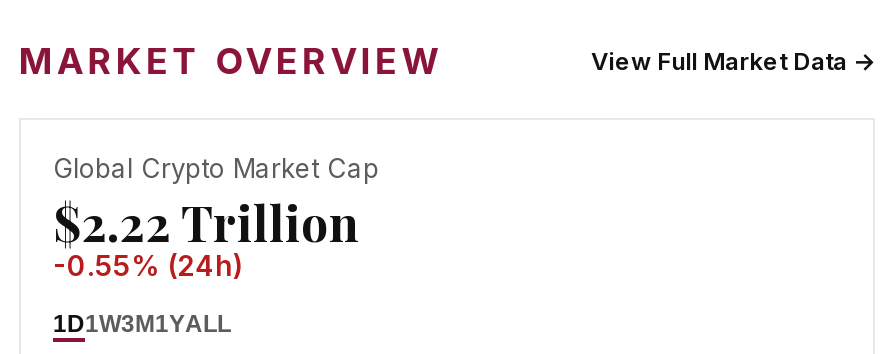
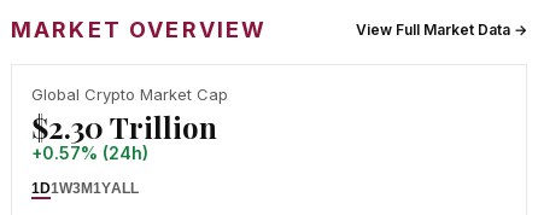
[53,190,359,254] $2.22 Trillion -> [31,108,217,146] $2.30 Trillion
[53,248,243,282] -0.55% (24h) -> [31,143,148,163] +0.57% (24h)

